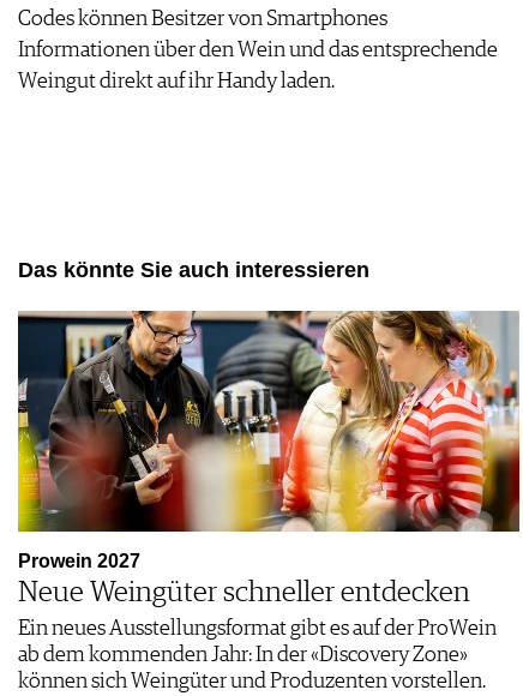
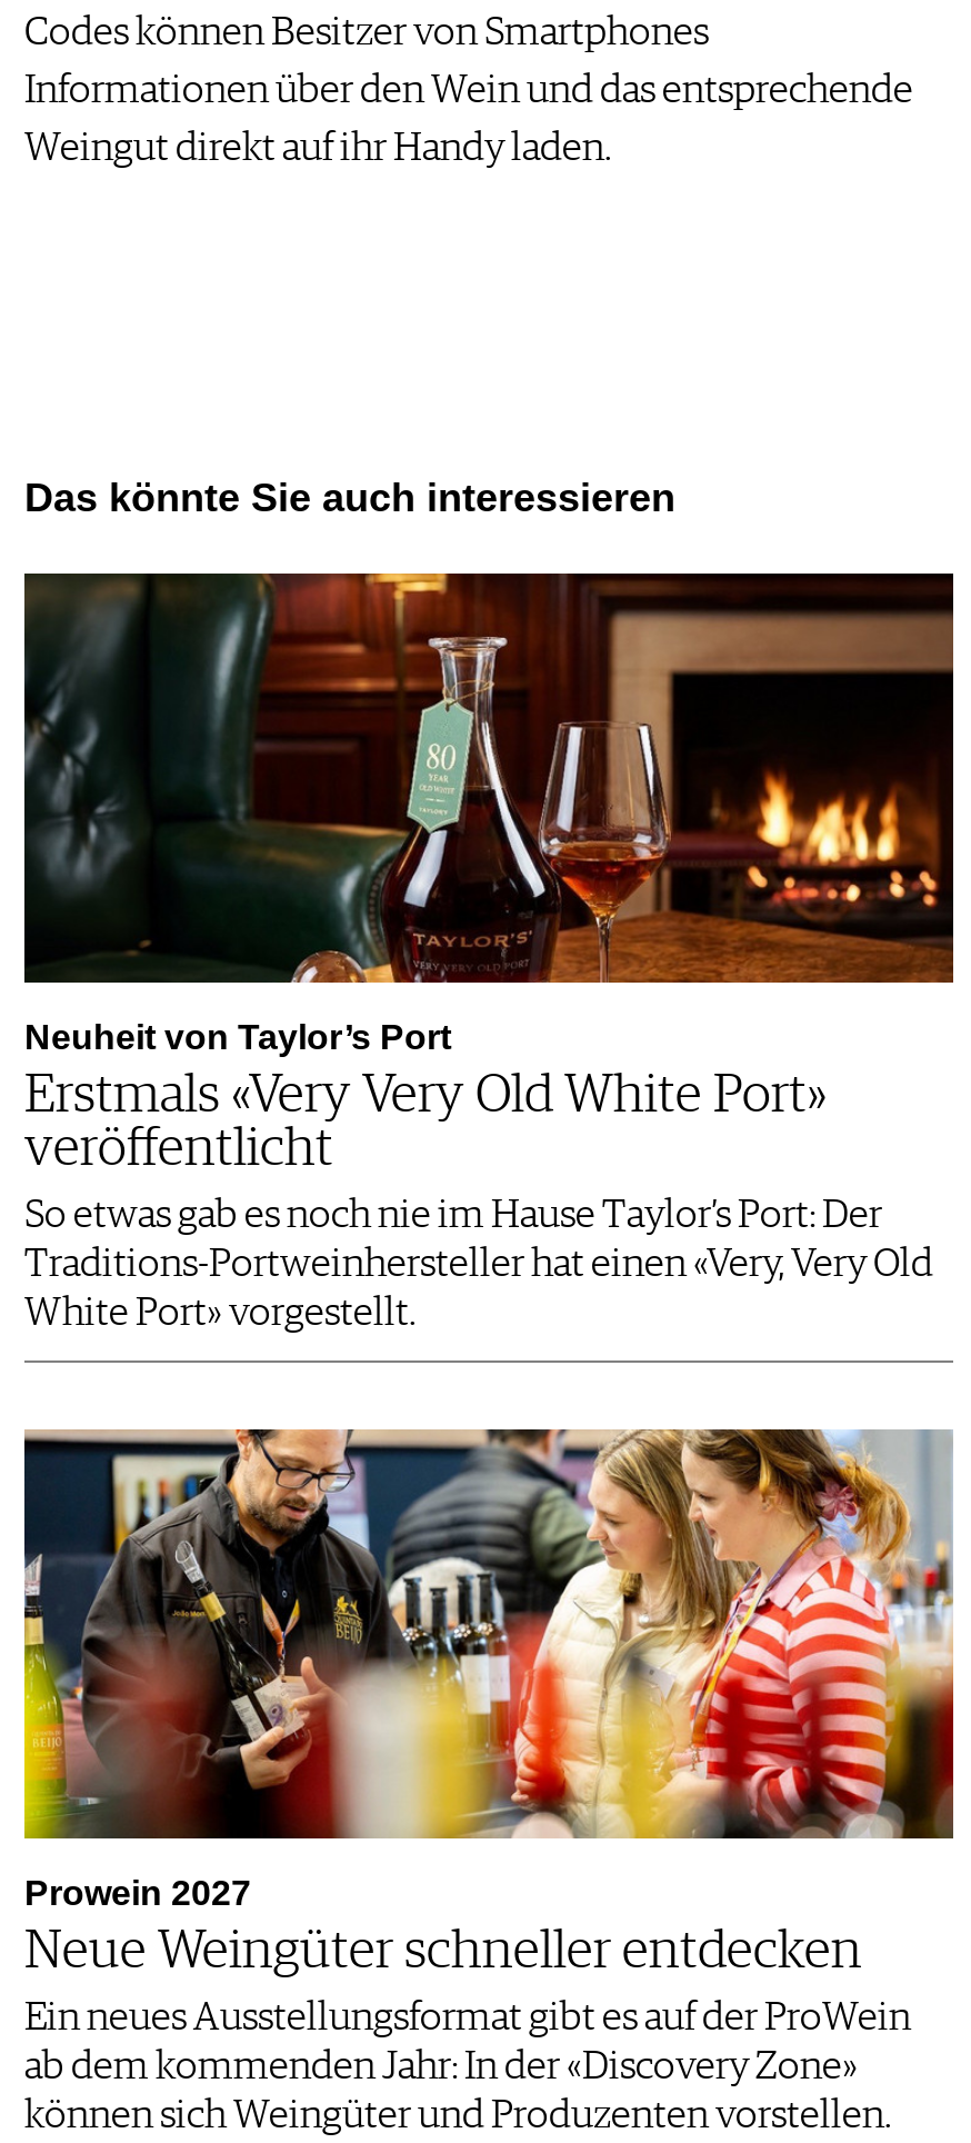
none -> [22,571,955,1333] [image] | Neuheit von Taylor’s Port | Erstmals «Very Very Old White Port» | veröffentlicht | So etwas gab es noch nie im Hause Taylor’s Port: Der | Traditions-Portweinhersteller hat einen «Very, Very Old | White Port» vorgestellt.

